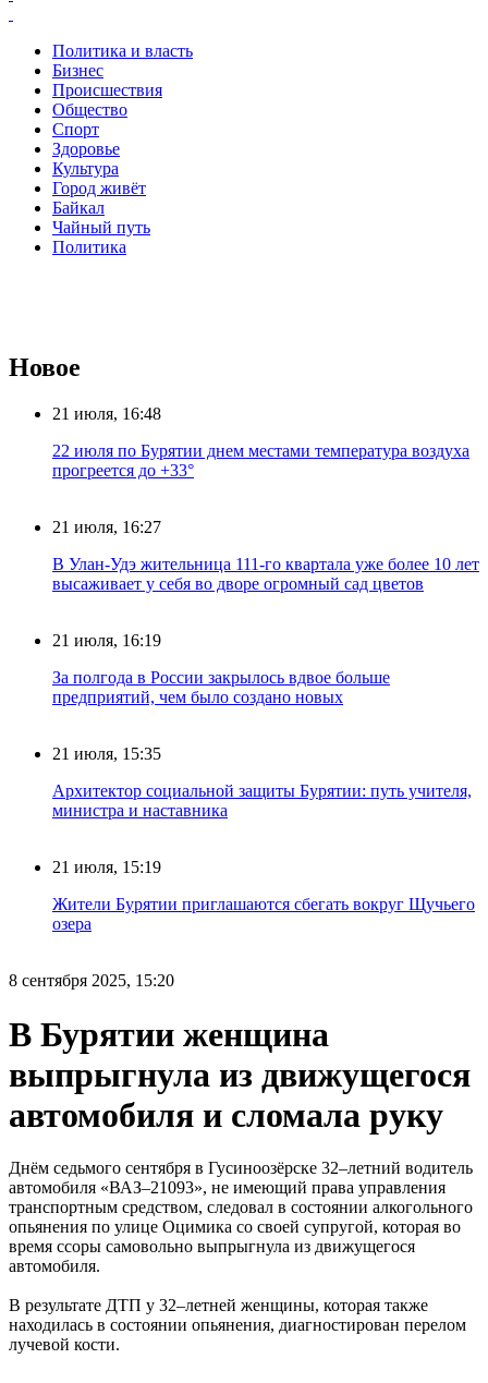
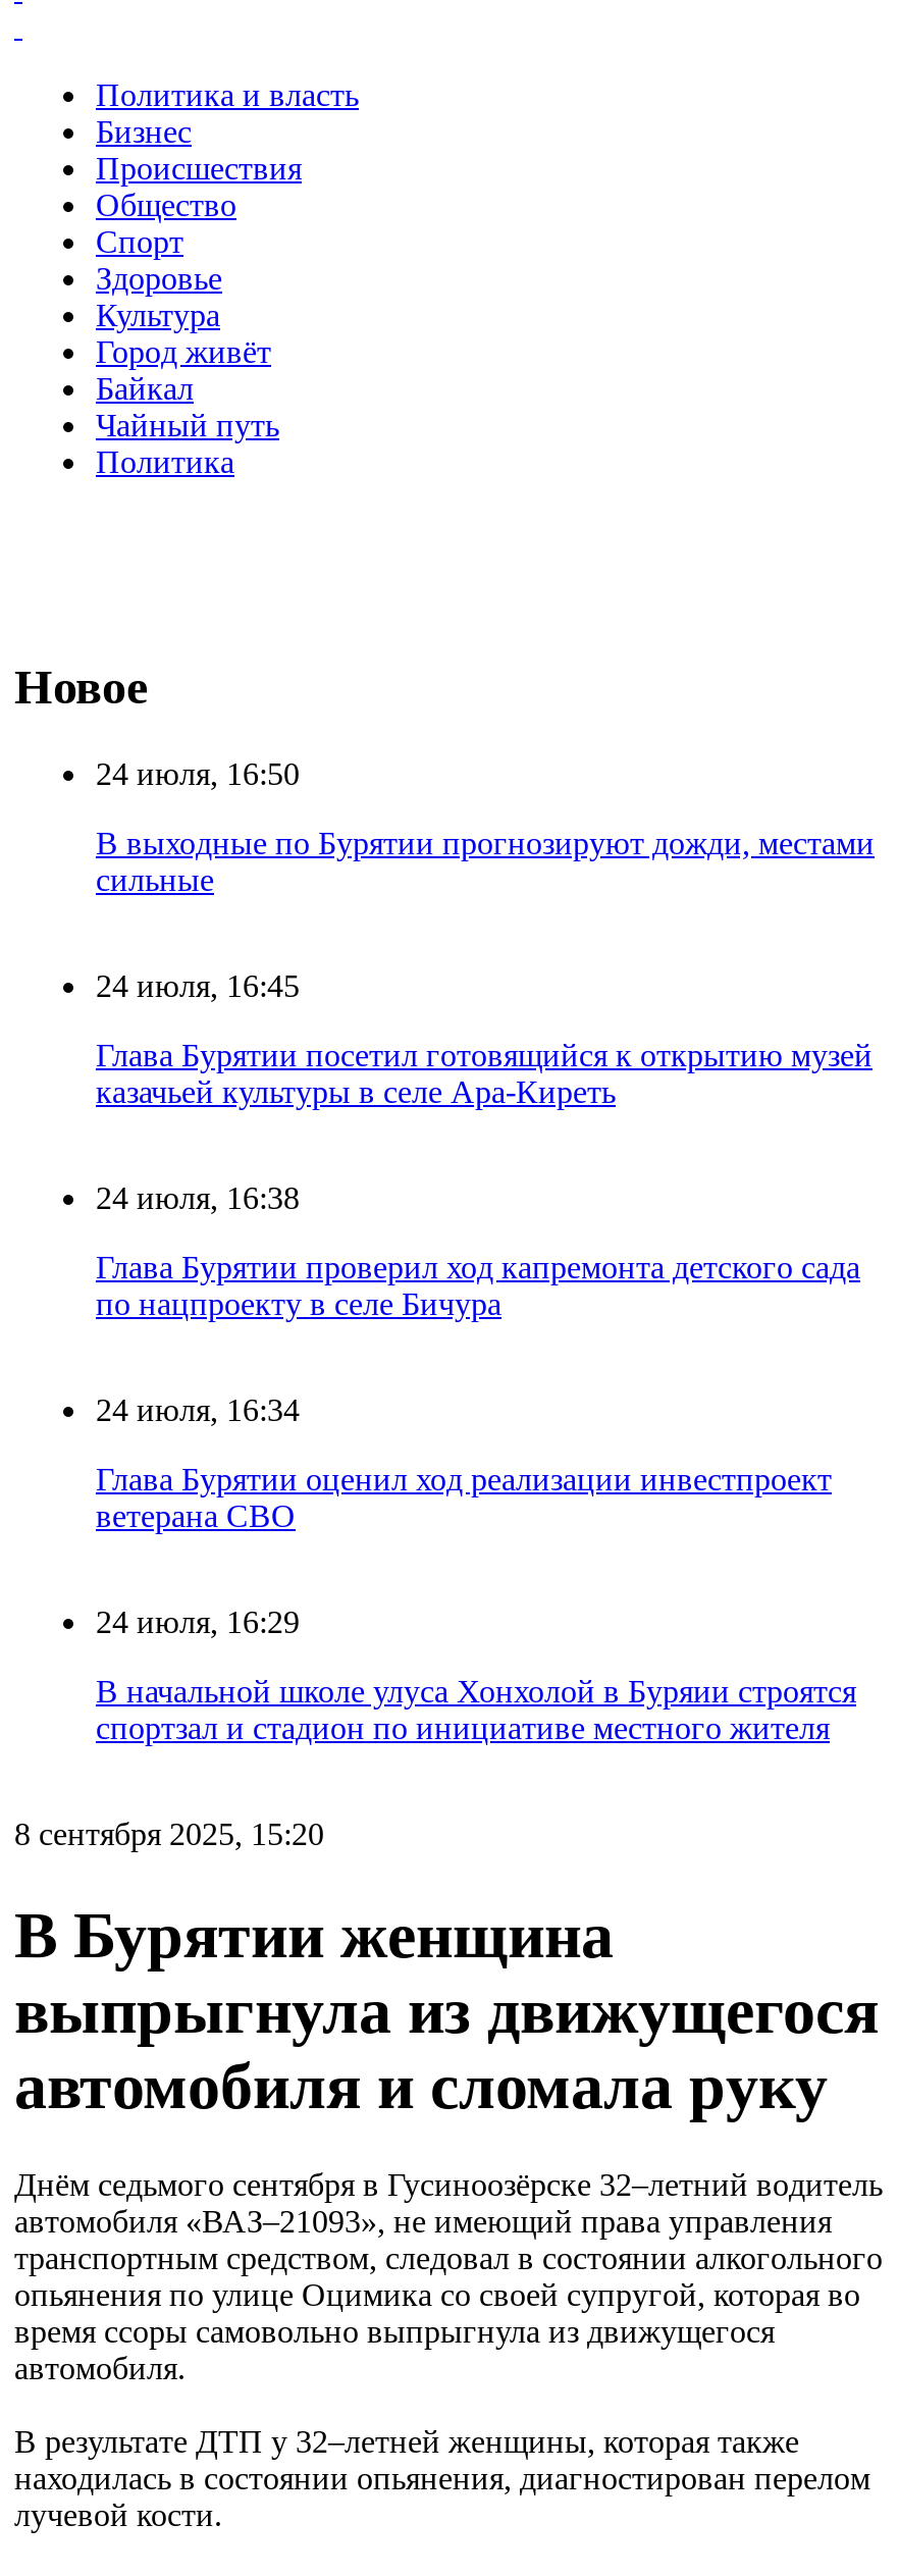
[52,405,161,423] 21 июля, 16:48 -> [96,757,300,791] 24 июля, 16:50
[52,442,469,480] 22 июля по Бурятии днем местами температура воздуха | прогреется до +33° -> [96,826,875,897] В выходные по Бурятии прогнозируют дожди, местами | сильные
[52,518,161,536] 21 июля, 16:27 -> [96,969,300,1003] 24 июля, 16:45
[52,555,479,593] В Улан-Удэ жительница 111-го квартала уже более 10 лет | высаживает у себя во дворе огромный сад цветов -> [96,1038,872,1110] Глава Бурятии посетил готовящийся к открытию музей | казачьей культуры в селе Ара-Киреть
[52,631,161,650] 21 июля, 16:19 -> [96,1181,300,1216] 24 июля, 16:38
[52,668,390,706] За полгода в России закрылось вдвое больше | предприятий, чем было создано новых -> [96,1250,860,1322] Глава Бурятии проверил ход капремонта детского сада | по нацпроекту в селе Бичура
[52,745,161,763] 21 июля, 15:35 -> [96,1393,300,1428] 24 июля, 16:34
[52,782,472,820] Архитектор социальной защиты Бурятии: путь учителя, | министра и наставника -> [96,1462,832,1534] Глава Бурятии оценил ход реализации инвестпроект | ветерана СВО
[52,858,161,876] 21 июля, 15:19 -> [96,1605,300,1640] 24 июля, 16:29
[52,895,475,933] Жители Бурятии приглашаются сбегать вокруг Щучьего | озера -> [96,1674,856,1746] В начальной школе улуса Хонхолой в Буряии строятся | спортзал и стадион по инициативе местного жителя

